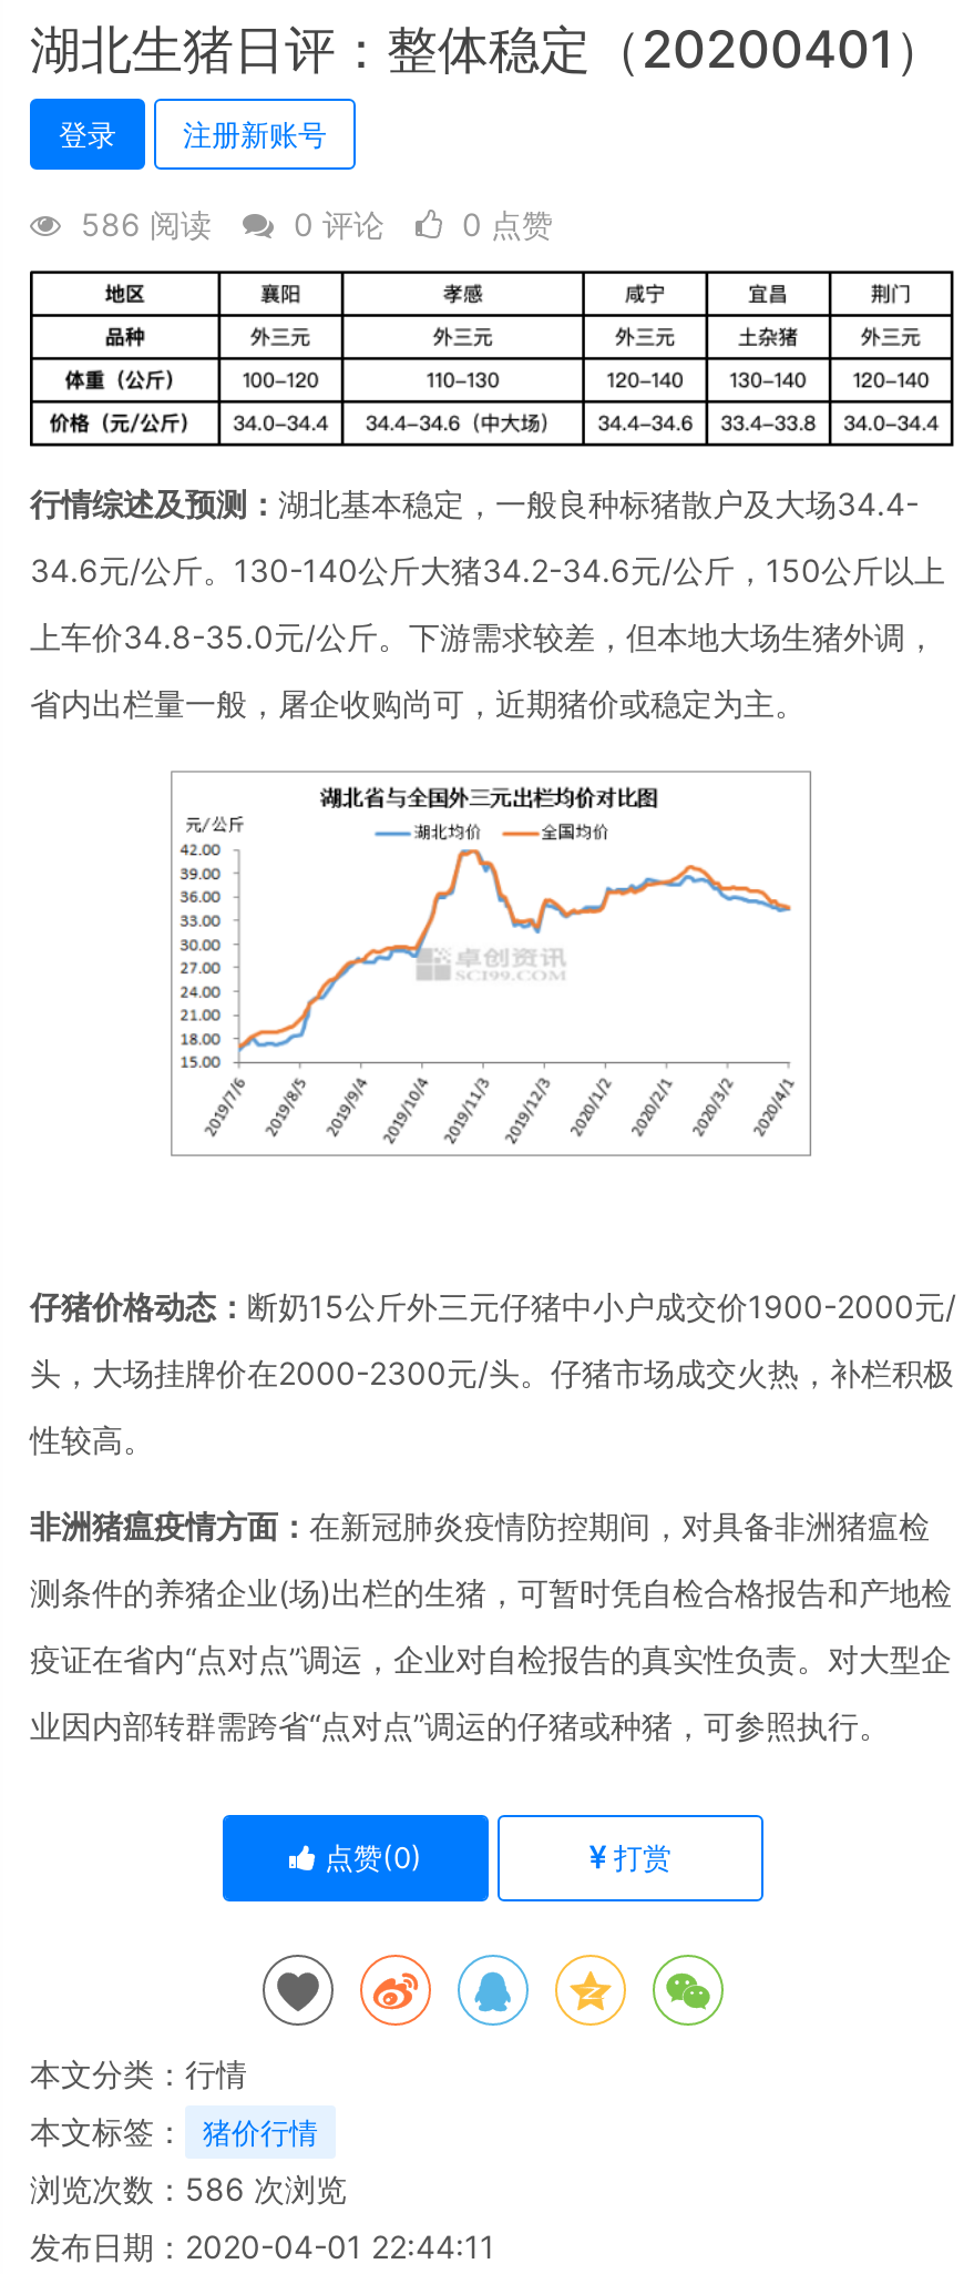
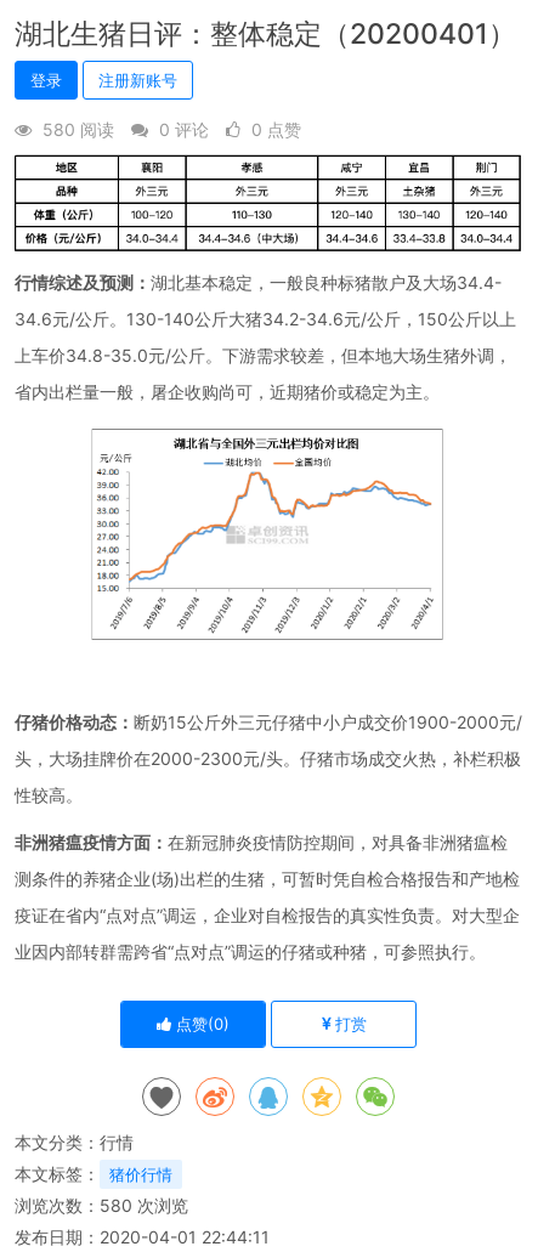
[72,205,553,243] 586 阅读 0 评论 0 点赞 -> [38,119,301,140] 580 阅读 0 评论 0 点赞
[30,2169,347,2206] 浏览次数：586次浏览 -> [15,1194,188,1215] 浏览次数：580次浏览

